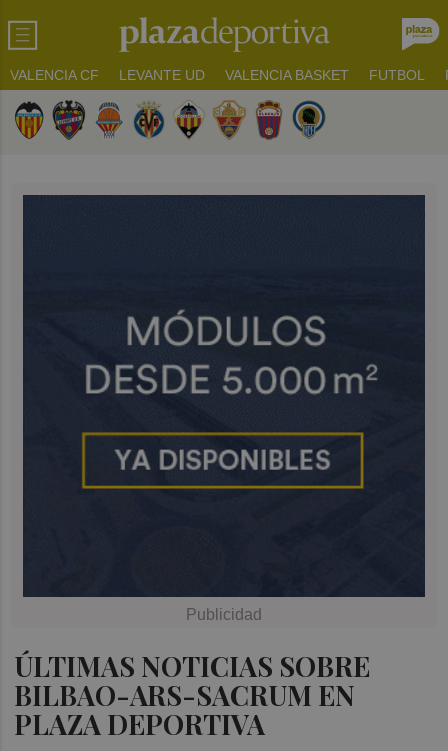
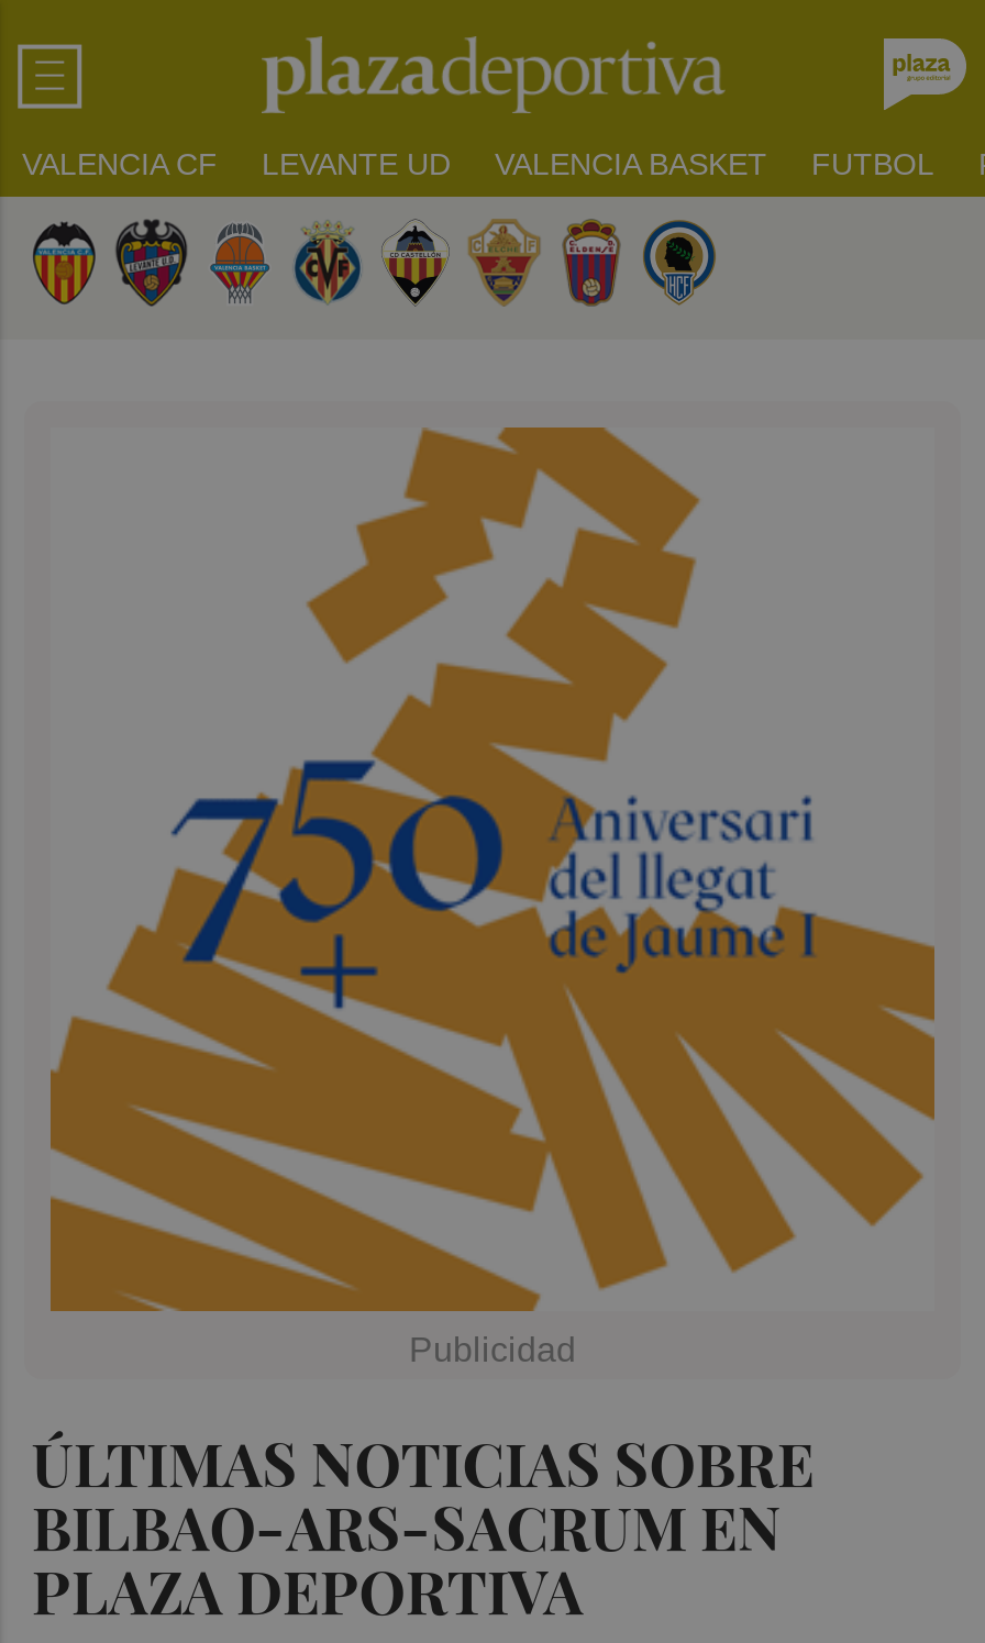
[22,194,426,598] [image] -> [48,425,937,1313] [image]

